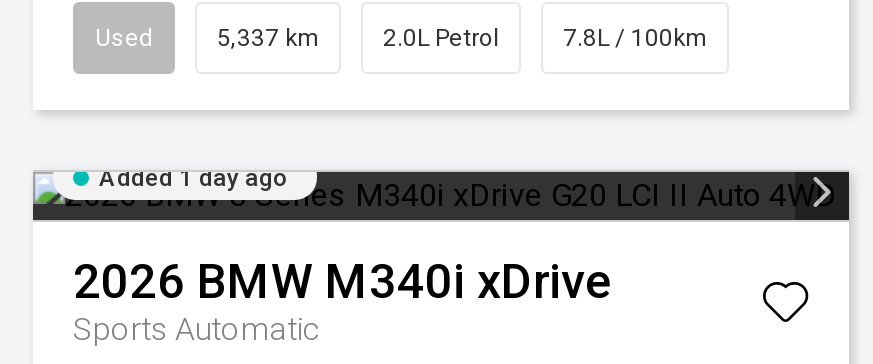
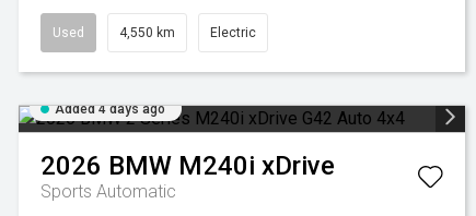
[217,25,707,53] 5,337 km | 2.0L Petrol | 7.8L / 100km -> [119,25,256,40] 4,550 km | Electric
[99,165,287,193] Added 1 day ago -> [55,101,165,117] Added 4 days ago
[73,255,611,311] 2026 BMW M340i xDrive -> [40,150,335,181] 2026 BMW M240i xDrive

